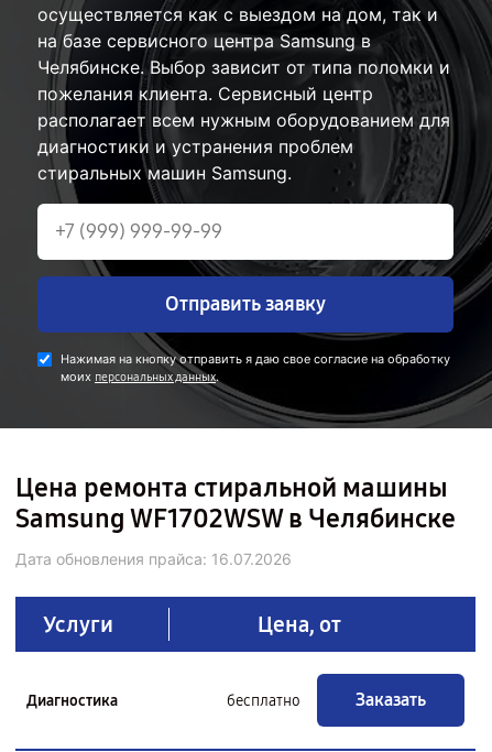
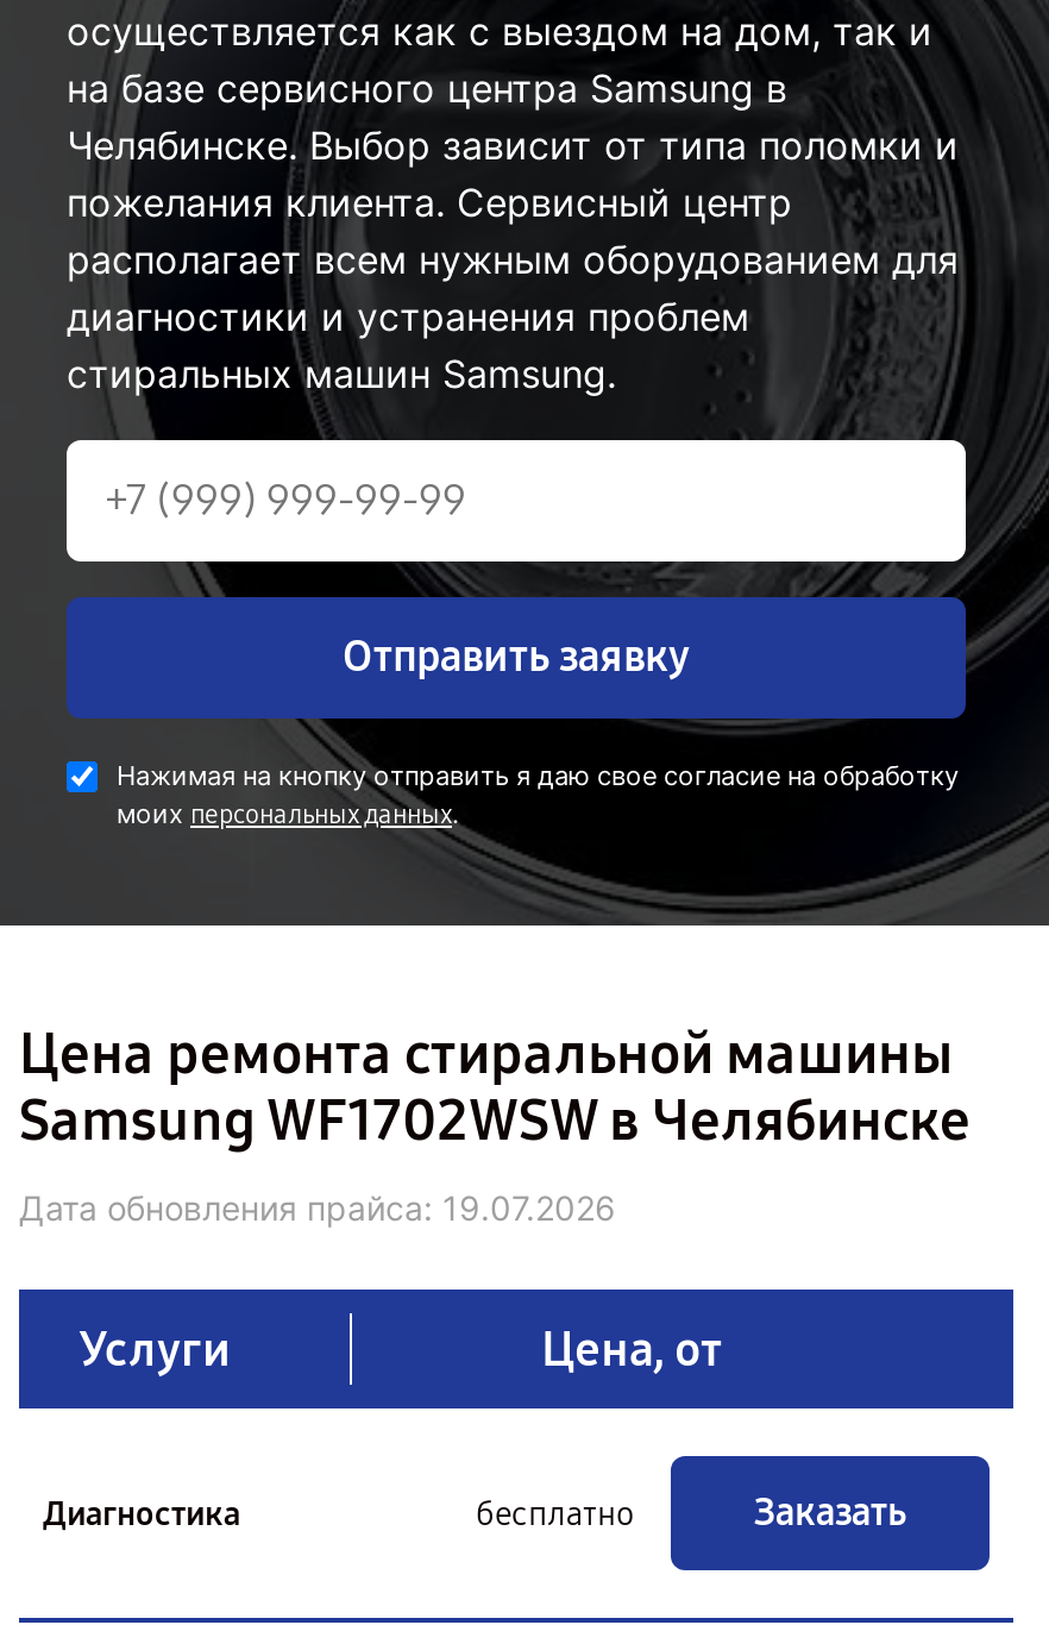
[15,549,292,568] Дата обновления прайса: 16.07.2026 -> [19,1187,616,1228] Дата обновления прайса: 19.07.2026

